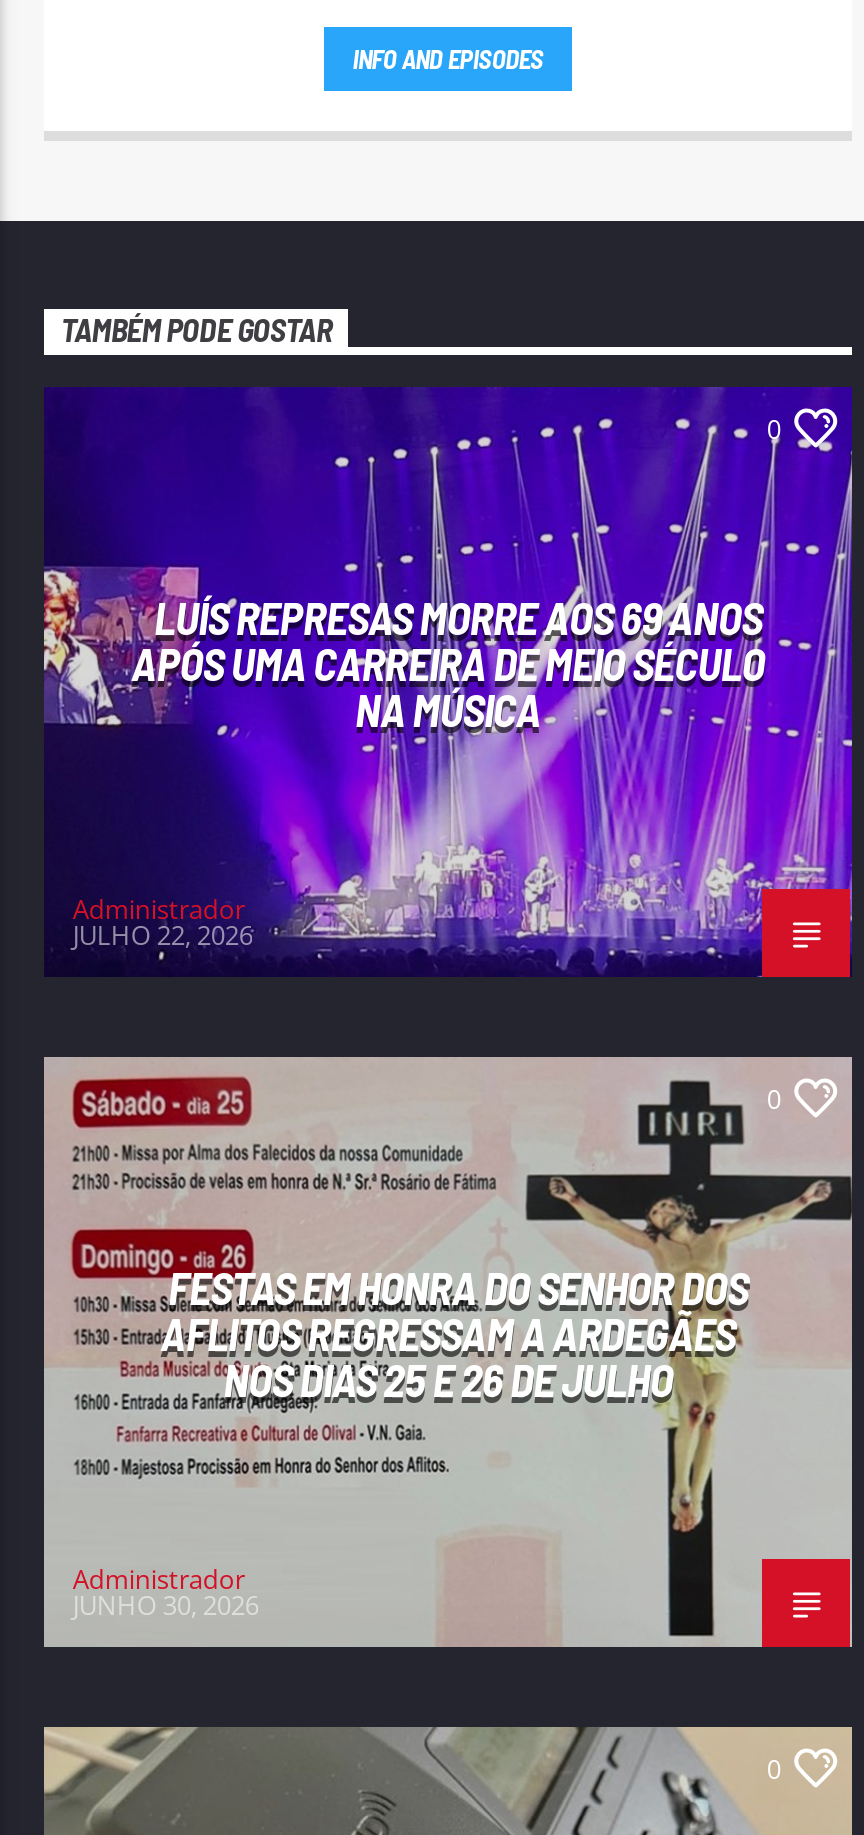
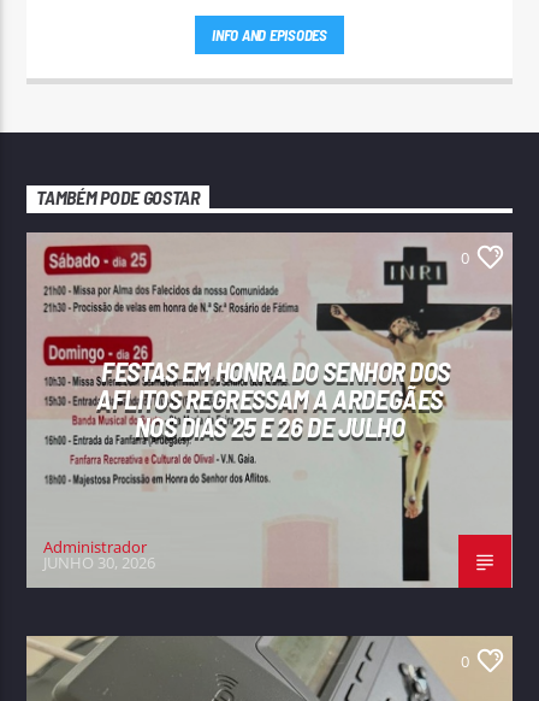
[44,387,854,977] [image] | 0 -> none
[131,590,765,734] LUÍS REPRESAS MORRE AOS 69 ANOS | APÓS UMA CARREIRA DE MEIO SÉCULO | NA MÚSICA -> none
[73,890,253,954] Administrador | JULHO 22, 2026 -> none

